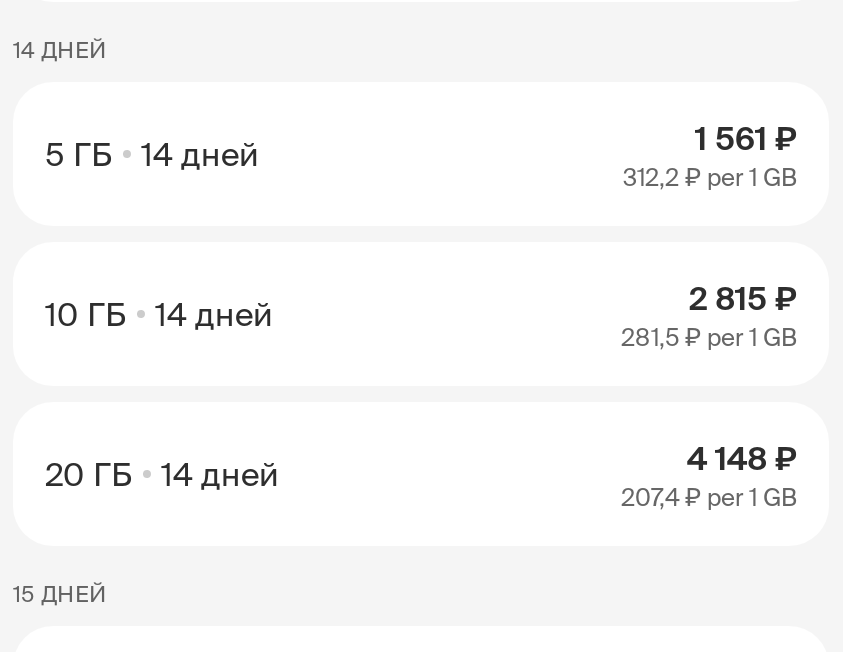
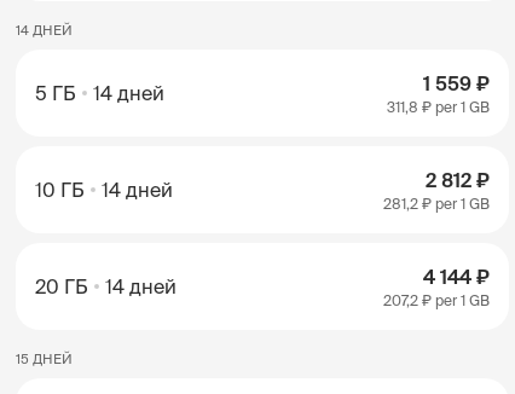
[695,120,797,156] 1 561 ₽ -> [423,73,490,94] 1 559 ₽
[623,164,797,190] 312,2 ₽ per 1 GB -> [387,99,490,115] 311,8 ₽ per 1 GB
[689,280,797,316] 2 815 ₽ -> [426,169,490,191] 2 812 ₽
[621,324,797,350] 281,5 ₽ per 1 GB -> [383,196,490,212] 281,2 ₽ per 1 GB
[687,440,797,476] 4 148 ₽ -> [423,266,490,288] 4 144 ₽
[621,484,797,510] 207,4 ₽ per 1 GB -> [383,292,490,308] 207,2 ₽ per 1 GB

